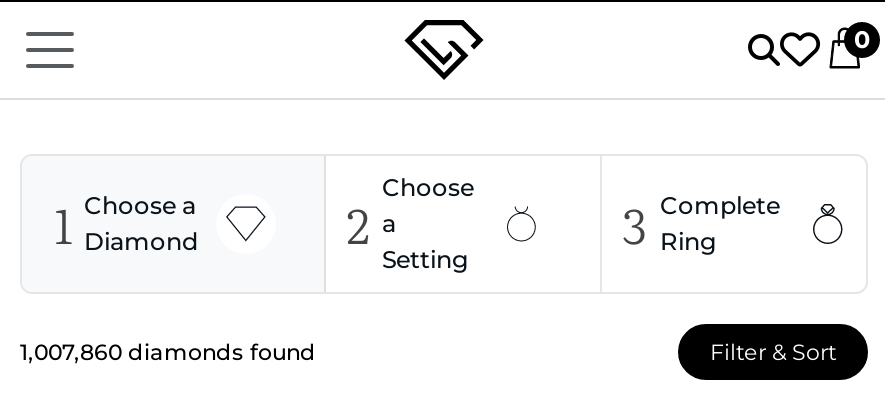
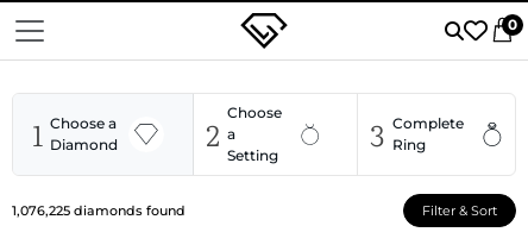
[20,337,316,365] 1,007,860 diamonds found -> [12,202,186,218] 1,076,225 diamonds found

